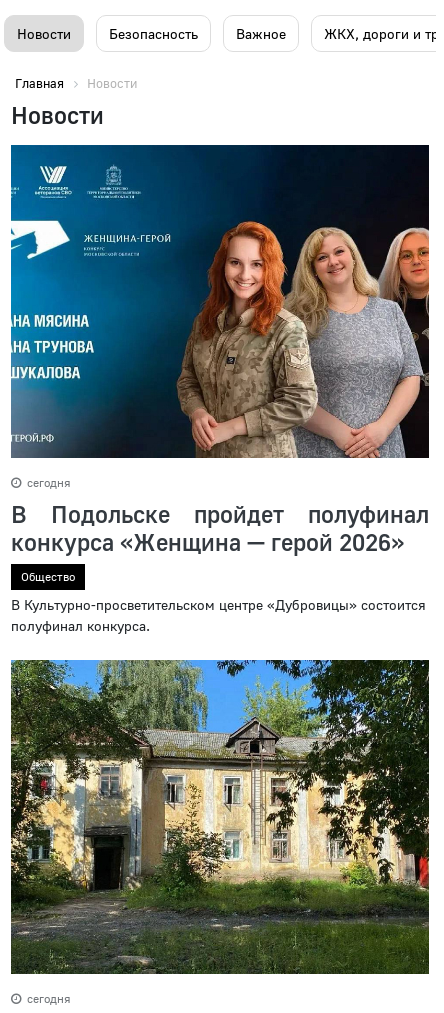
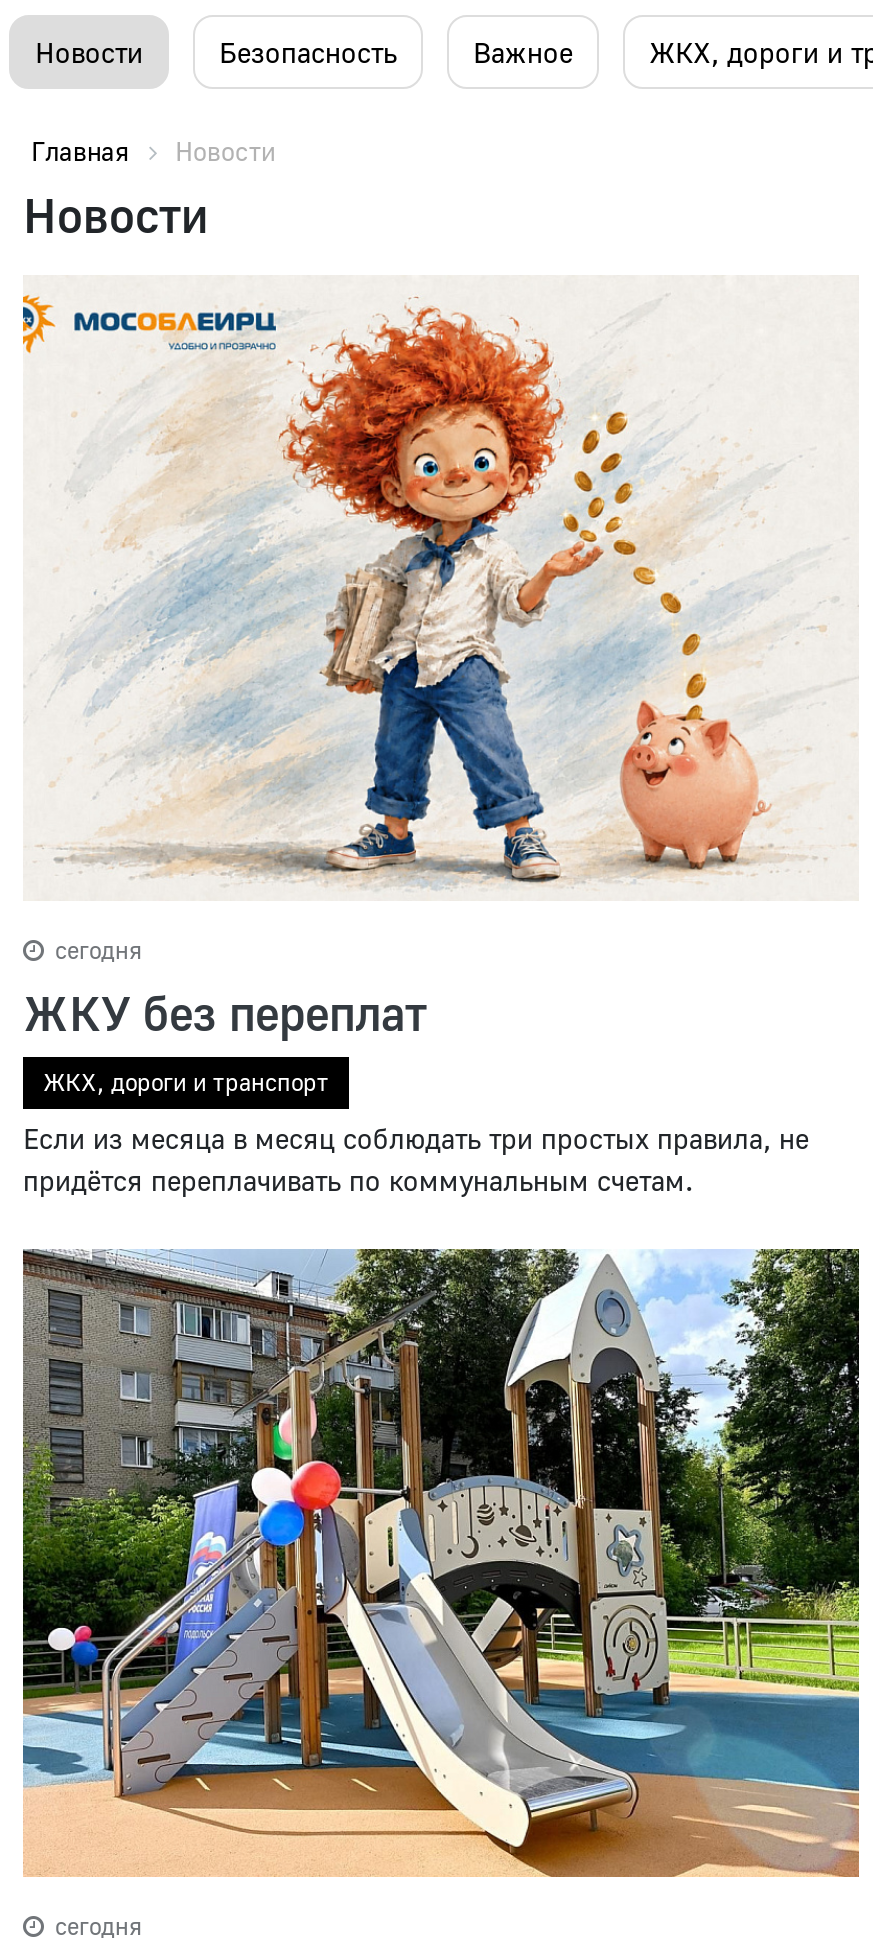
[10,144,430,459] [image] -> [21,275,859,901] [image]
[11,499,429,584] В Подольске пройдет полуфинал | конкурса «Женщина — герой 2026» | Общество -> [23,983,427,1097] ЖКУ без переплат | ЖКХ, дороги и транспорт
[11,596,426,634] В Культурно-просветительском центре «Дубровицы» состоится | полуфинал конкурса. -> [23,1121,809,1197] Если из месяца в месяц соблюдать три простых правила, не | придётся переплачивать по коммунальным счетам.
[10,659,430,975] [image] -> [21,1247,861,1879] [image]

